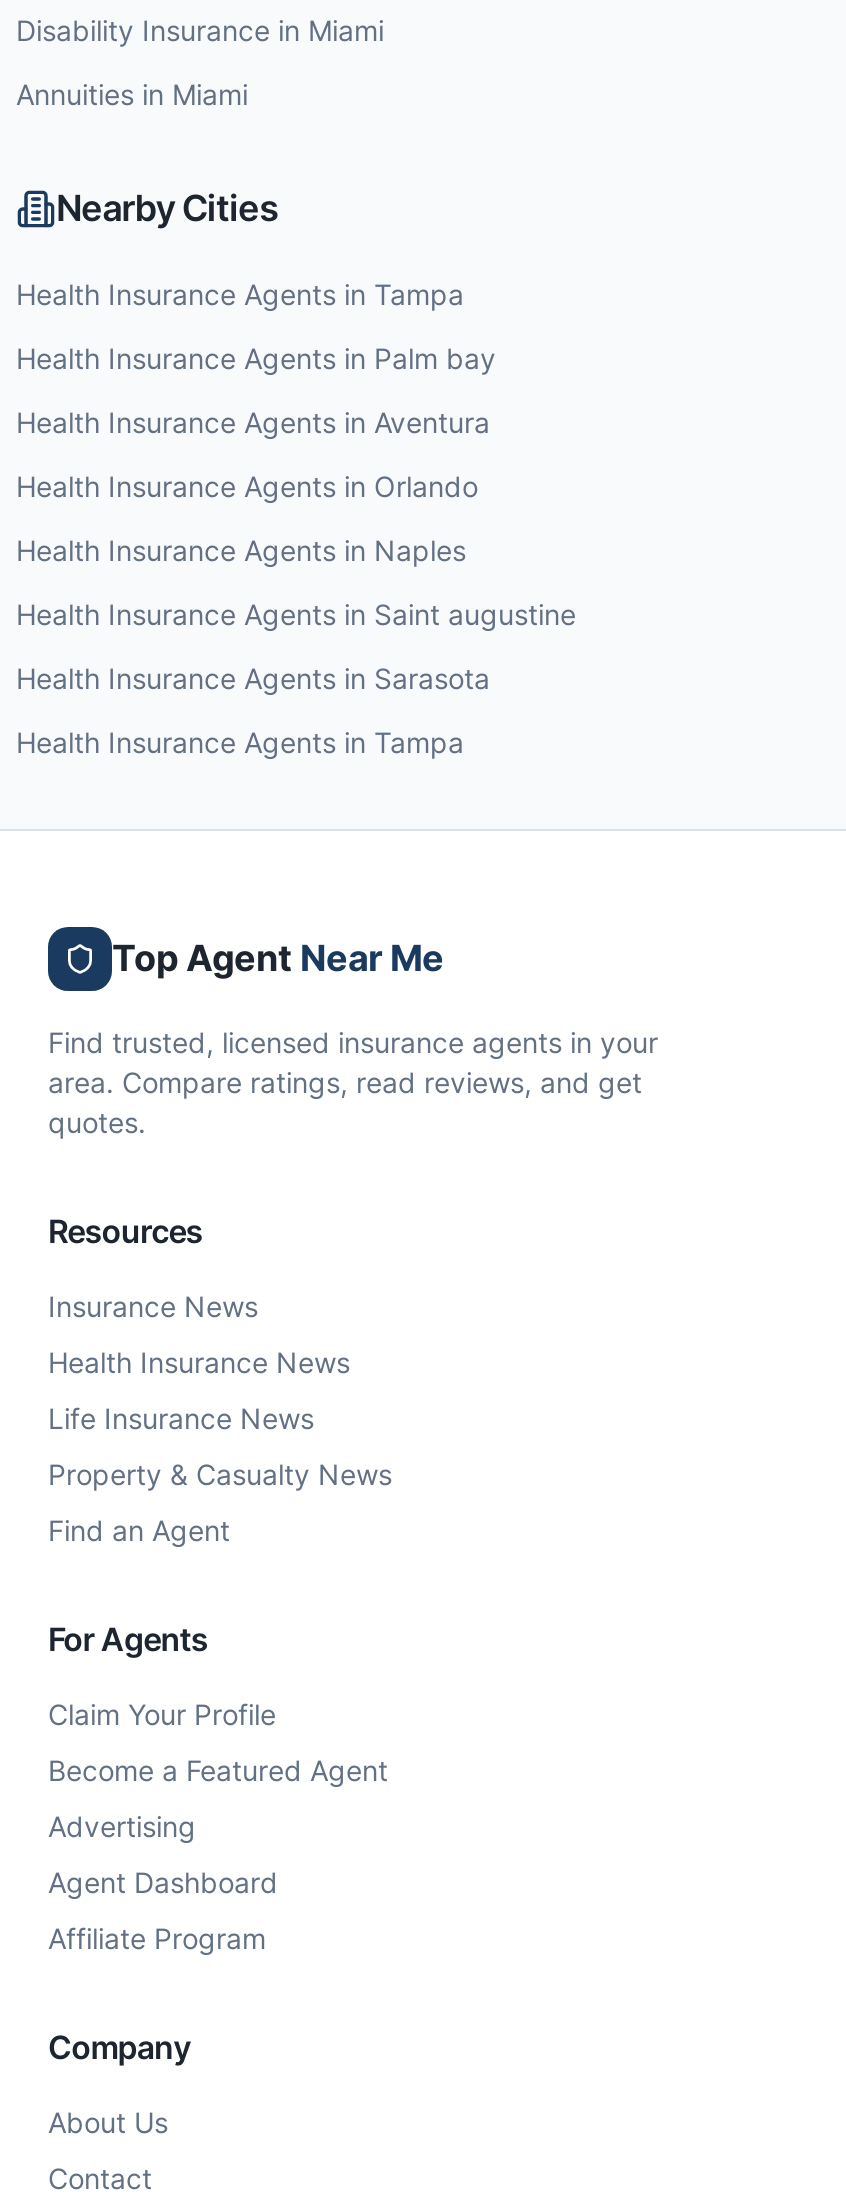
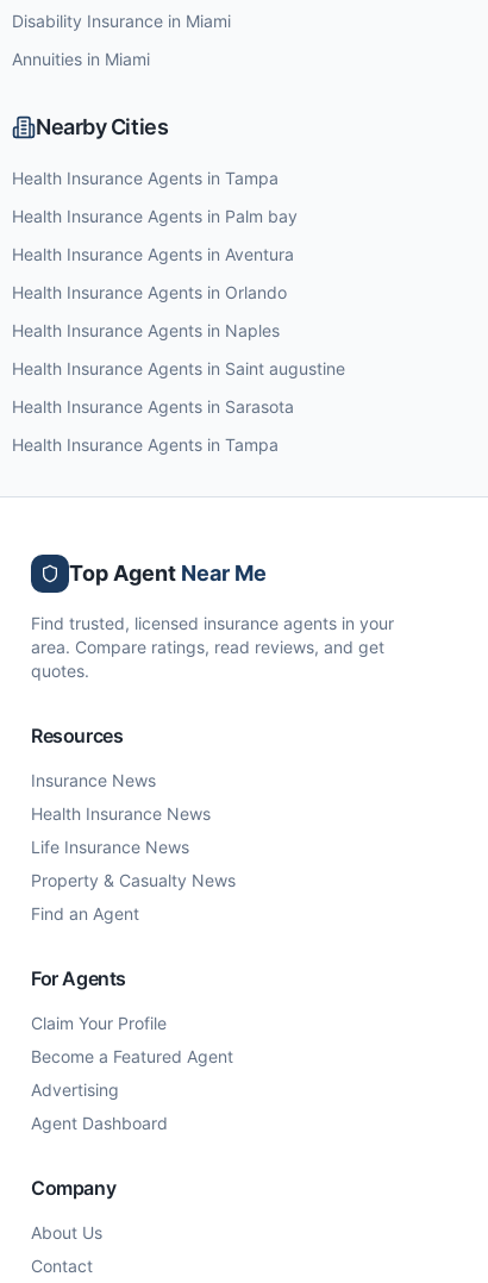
[48,1921,266,1955] Affiliate Program -> none

